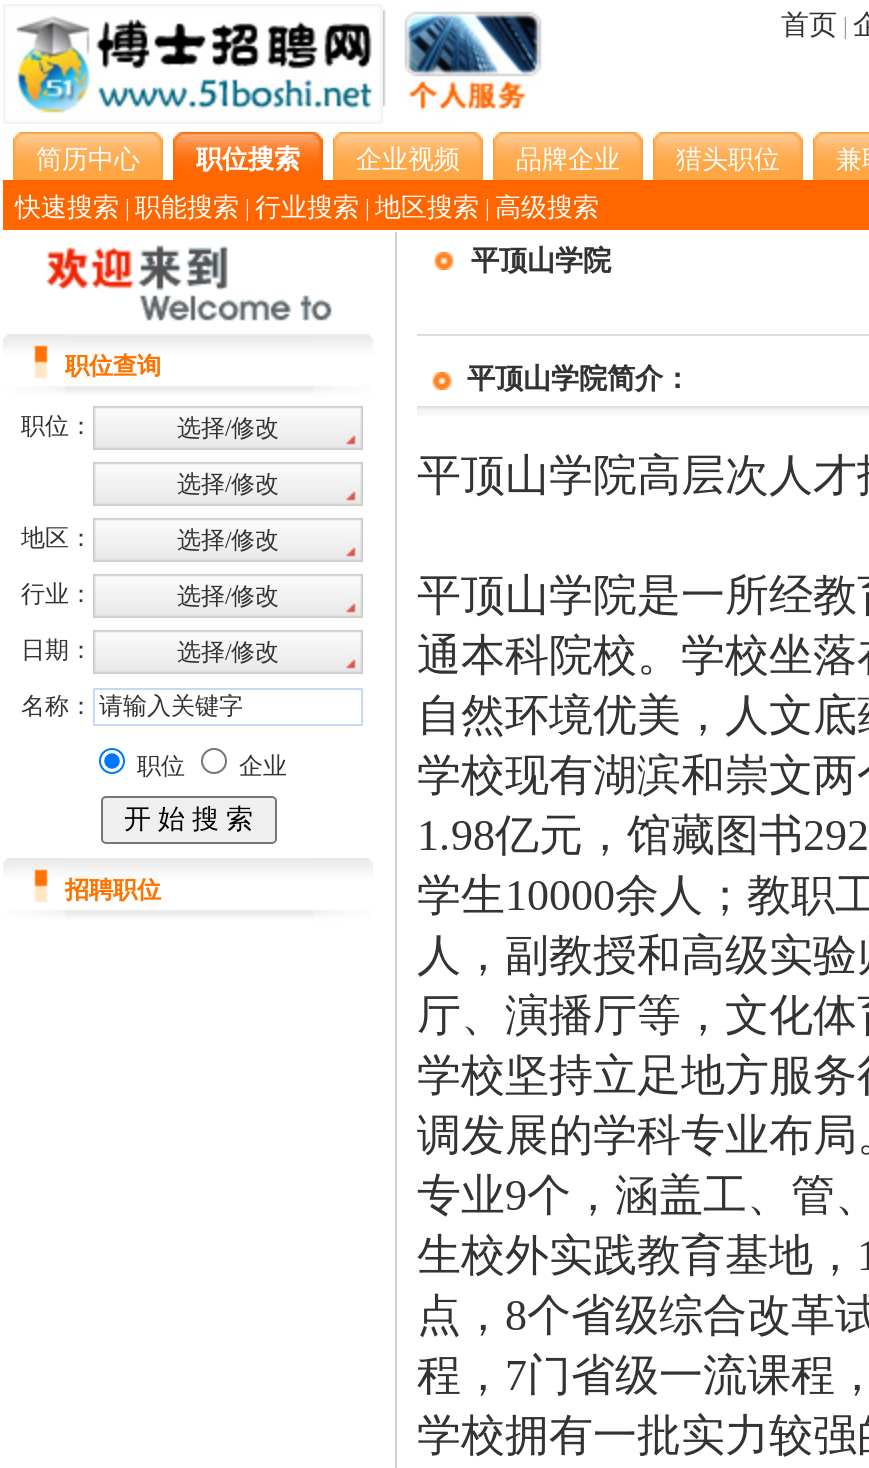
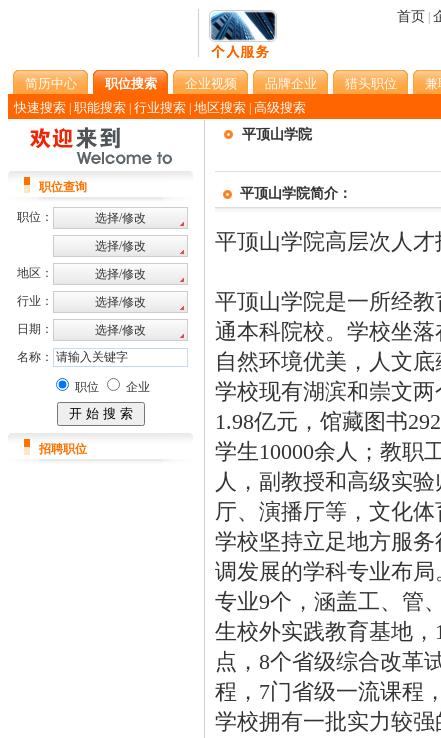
[17,18,373,114] [image] -> none

